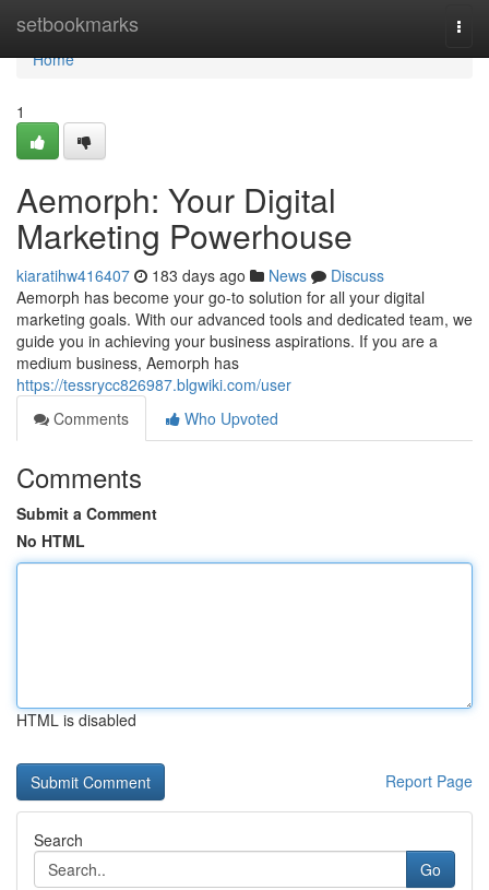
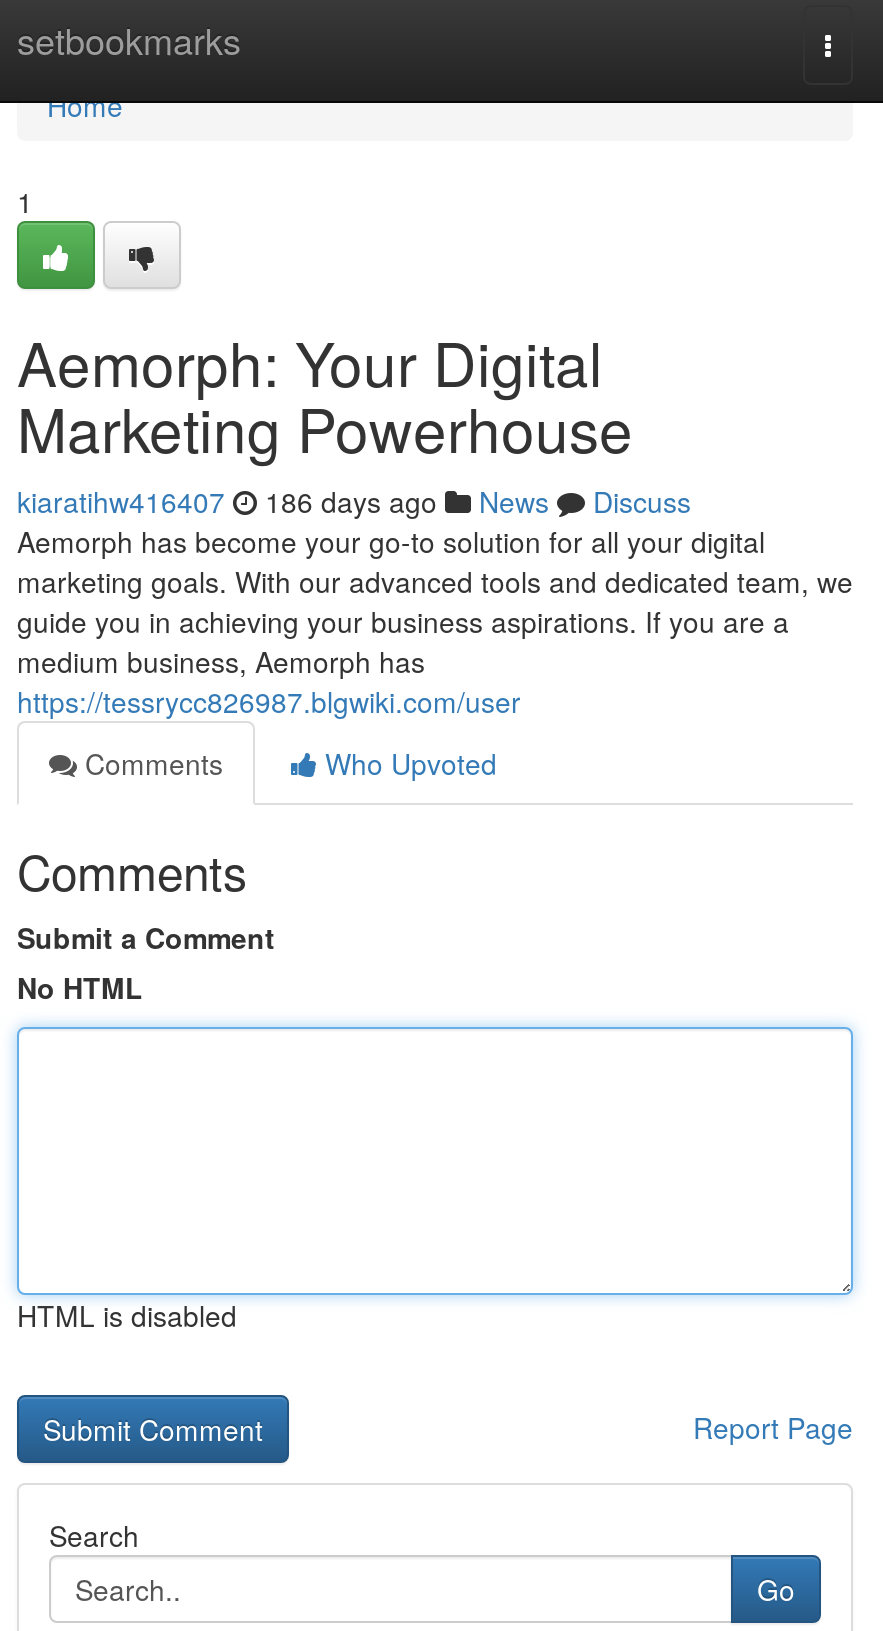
[16,264,384,286] kiaratihw416407 183 days ago News Discuss -> [17,481,691,521] kiaratihw416407 186 days ago News Discuss

